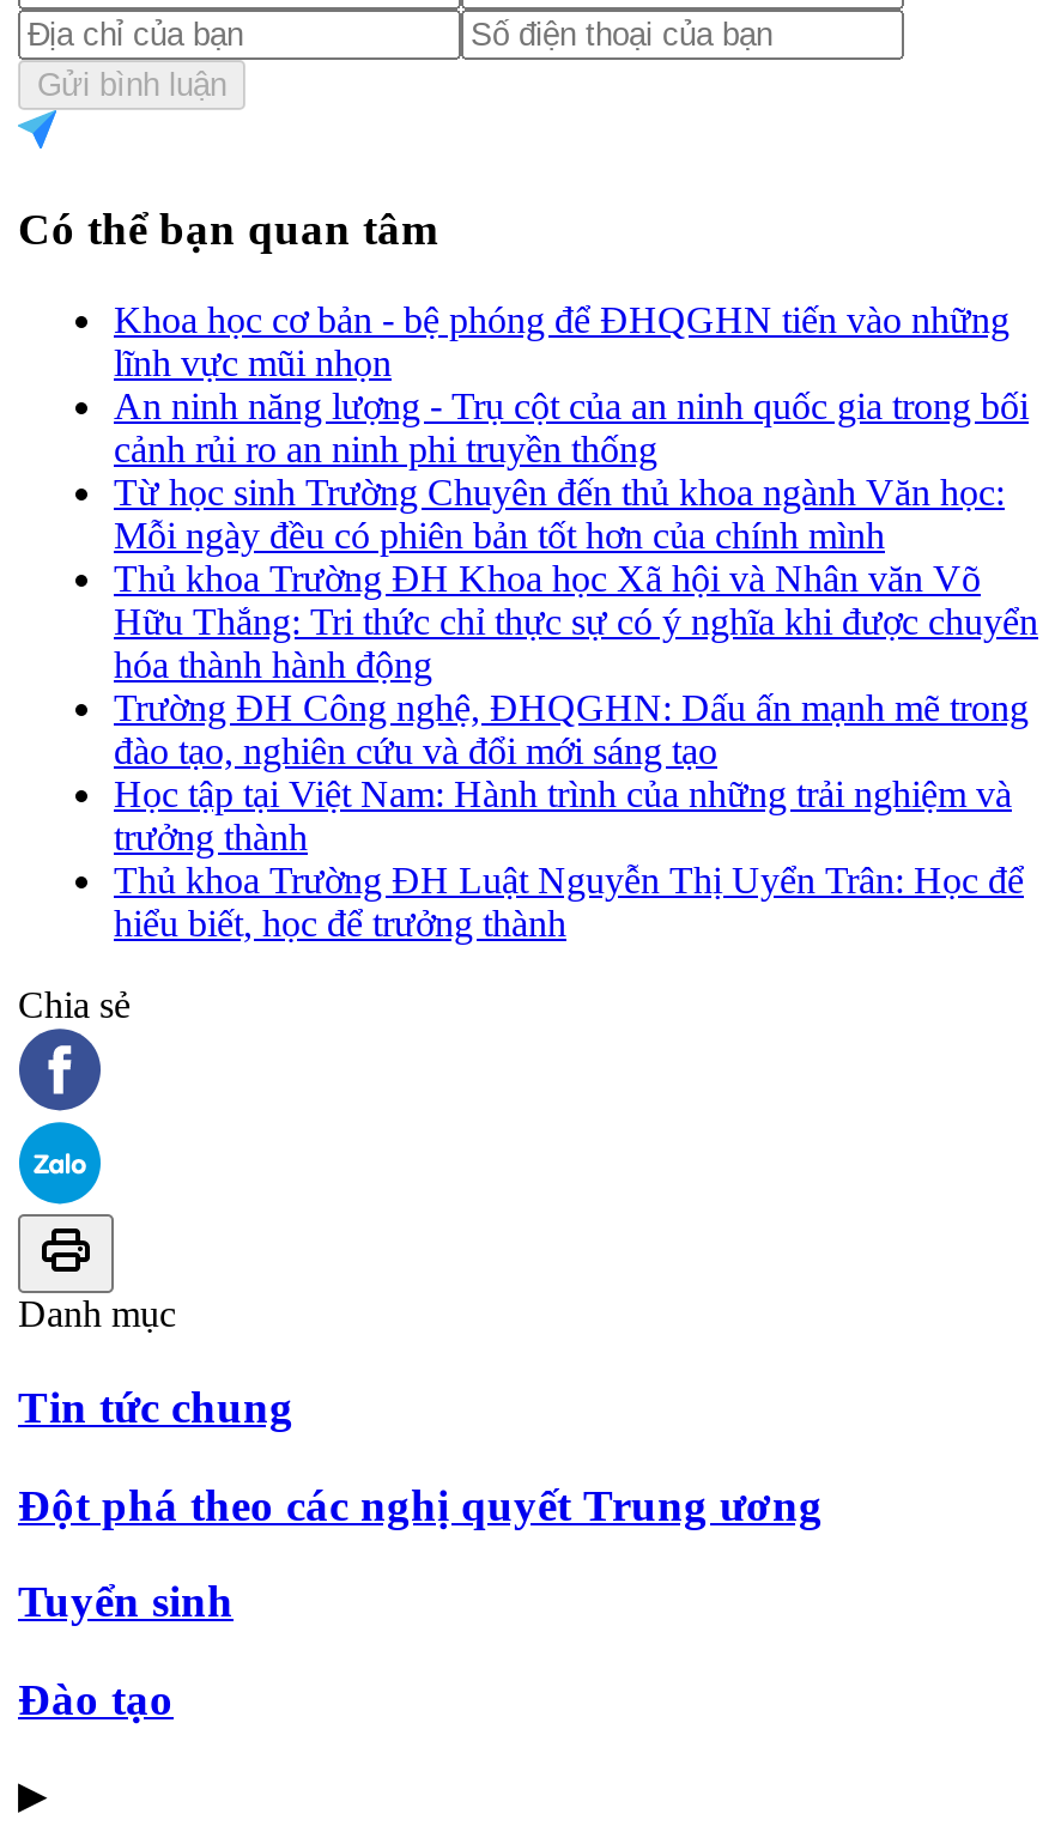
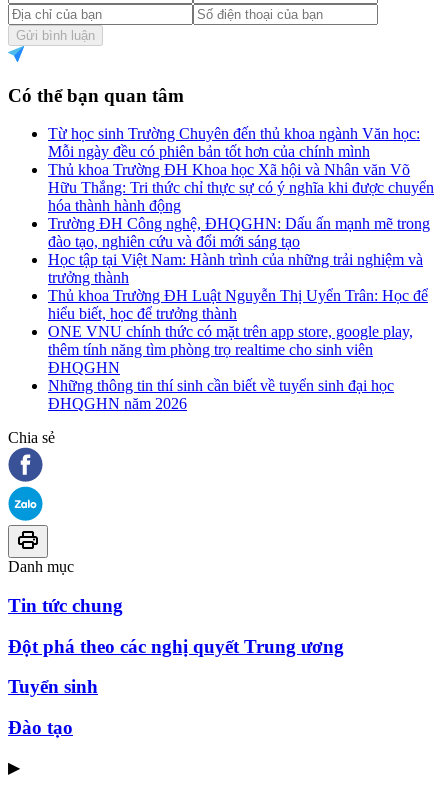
[114,300,1029,470] Khoa học cơ bản - bệ phóng để ĐHQGHN tiến vào những | lĩnh vực mũi nhọn | An ninh năng lượng - Trụ cột của an ninh quốc gia trong bối | cảnh rủi ro an ninh phi truyền thống -> none
moved [114,472,1038,944] -> [48,125,434,322]: Từ học sinh Trường Chuyên đến thủ khoa ngành Văn học: | Mỗi ngày đều có phiên bản tốt hơn của chính mình | Thủ khoa Trường ĐH Khoa học Xã hội và Nhân văn Võ | ... | Thủ khoa Trường ĐH Luật Nguyễn Thị Uyển Trân: Học để | hiểu biết, học để trưởng thành
none -> [48,323,413,412] ONE VNU chính thức có mặt trên app store, google play, | thêm tính năng tìm phòng trọ realtime cho sinh viên | ĐHQGHN | Những thông tin thí sinh cần biết về tuyển sinh đại học | ĐHQGHN năm 2026

